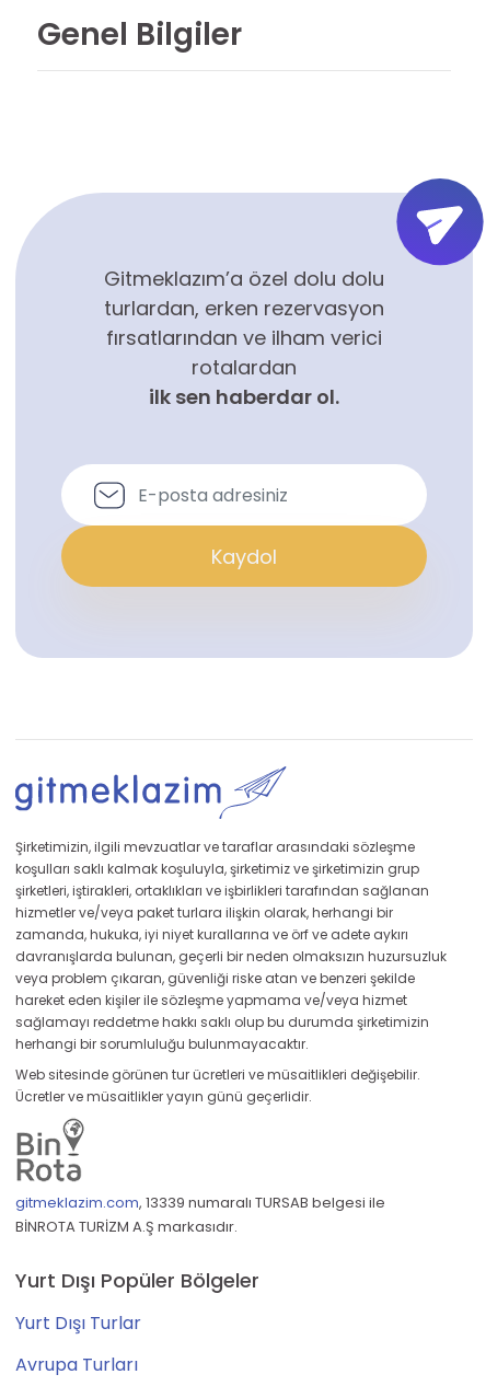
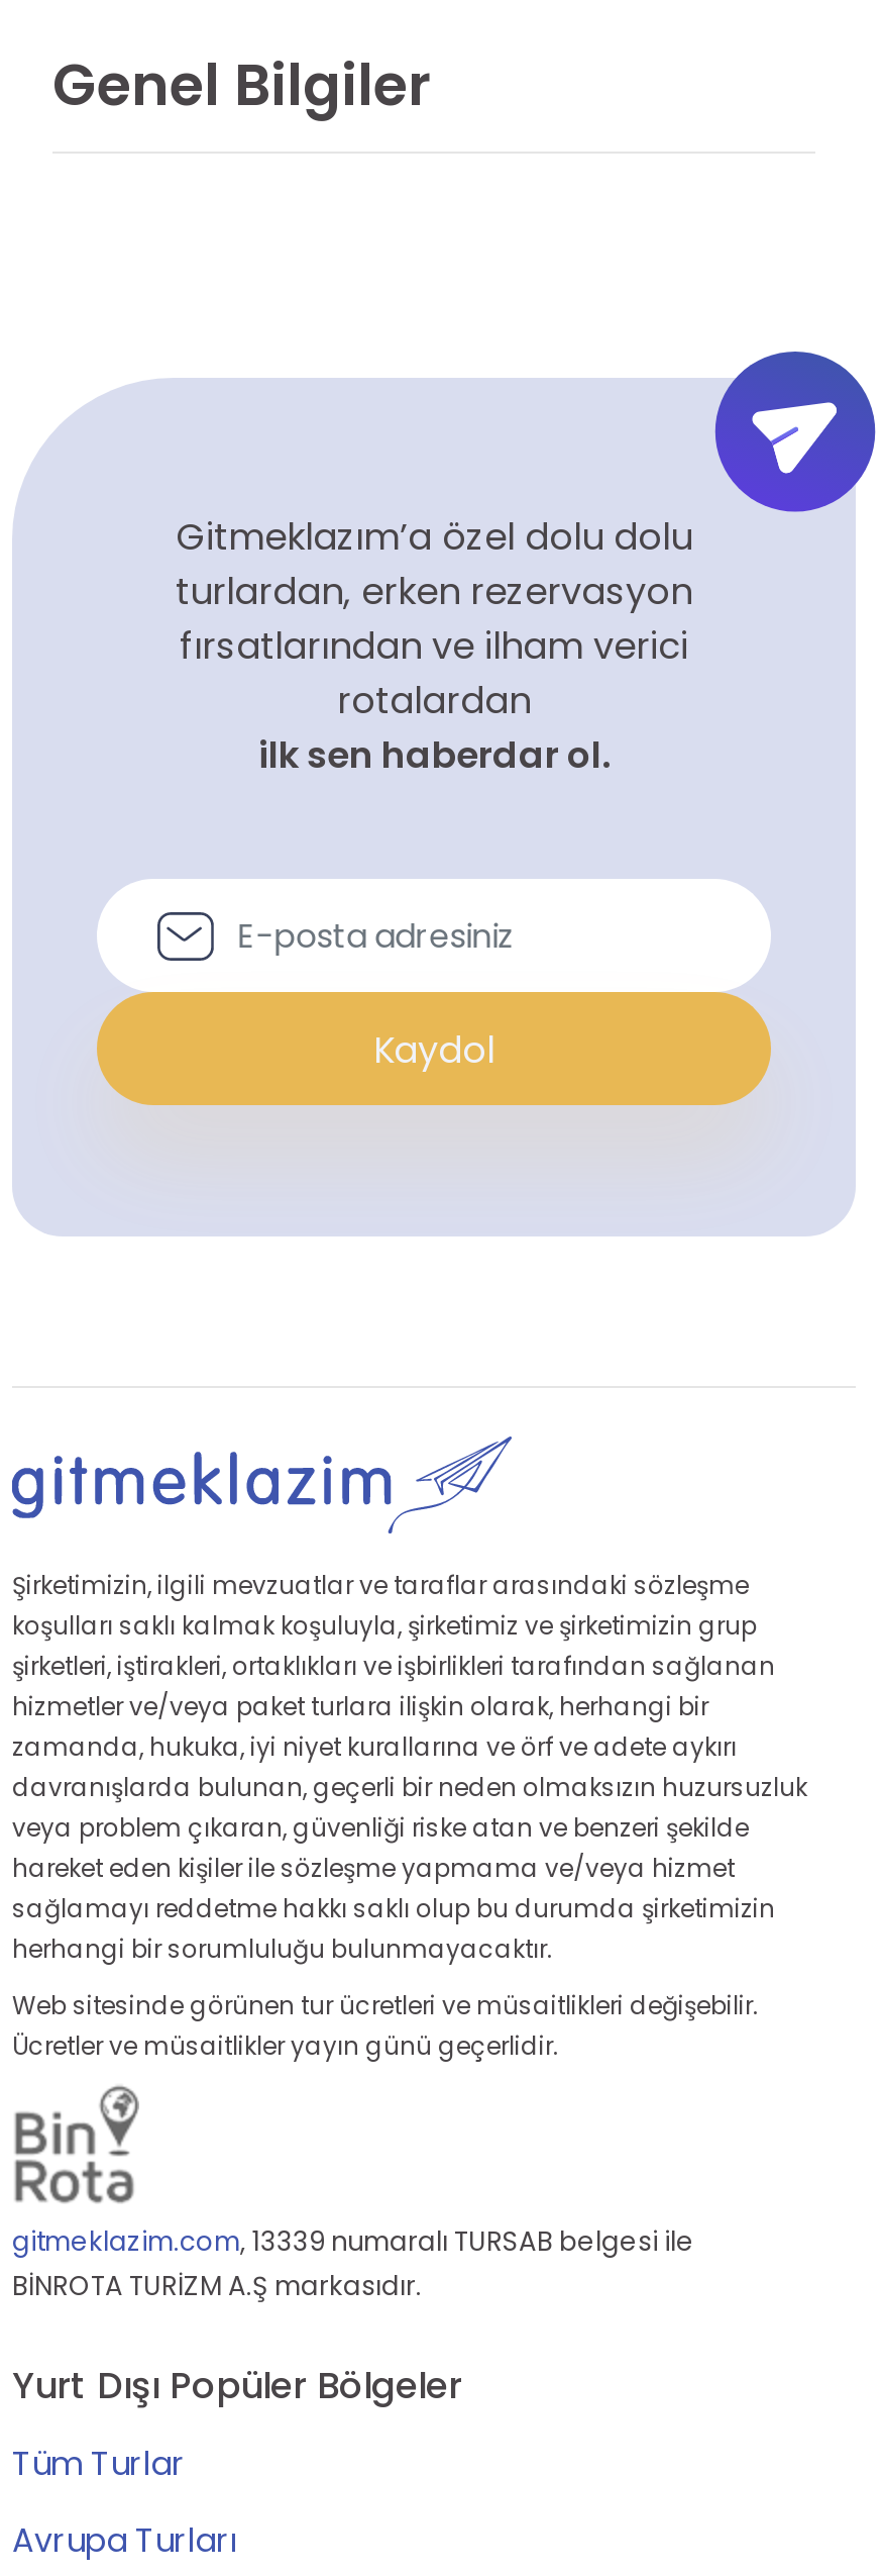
[15,1310,141,1336] Yurt Dışı Turlar -> [12,2441,186,2487] Tüm Turlar

